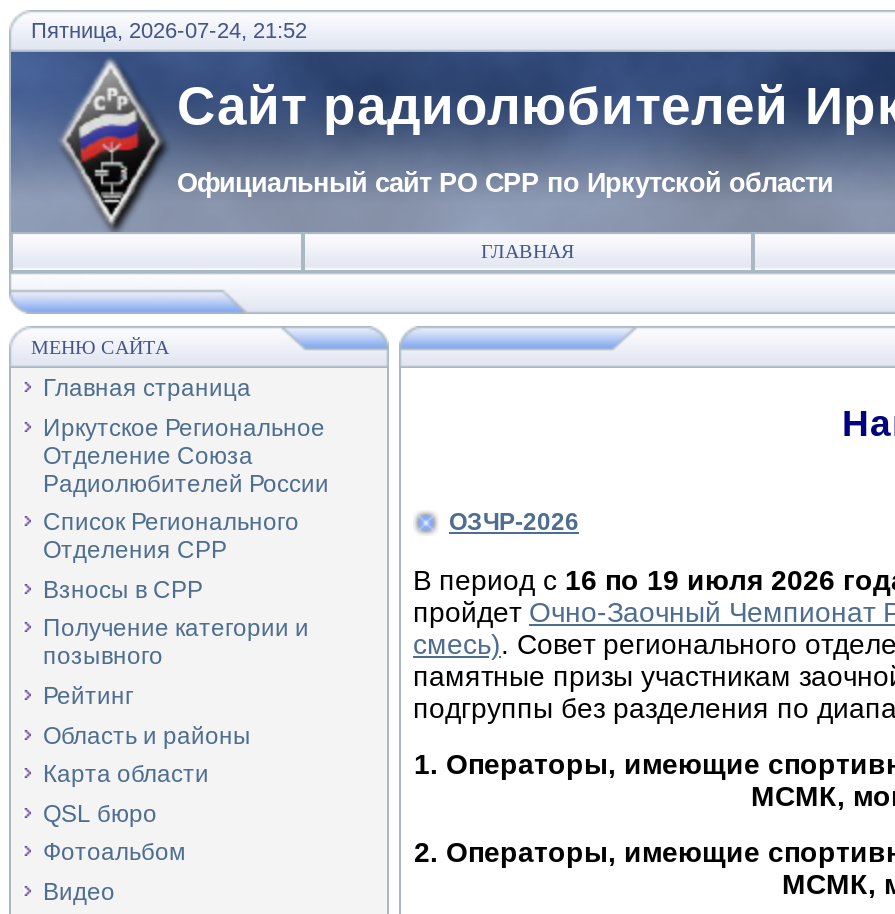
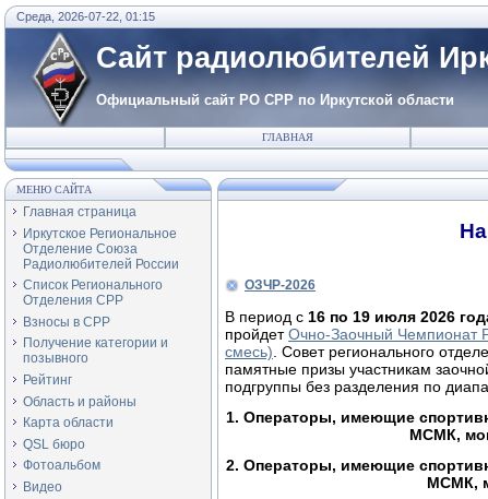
[31,18,307,42] Пятница, 2026-07-24, 21:52 -> [16,10,155,23] Среда, 2026-07-22, 01:15

